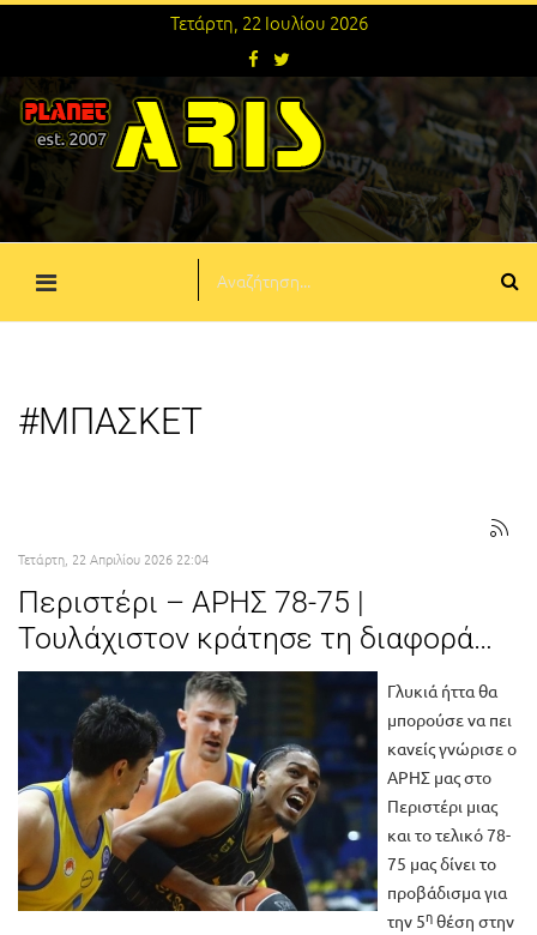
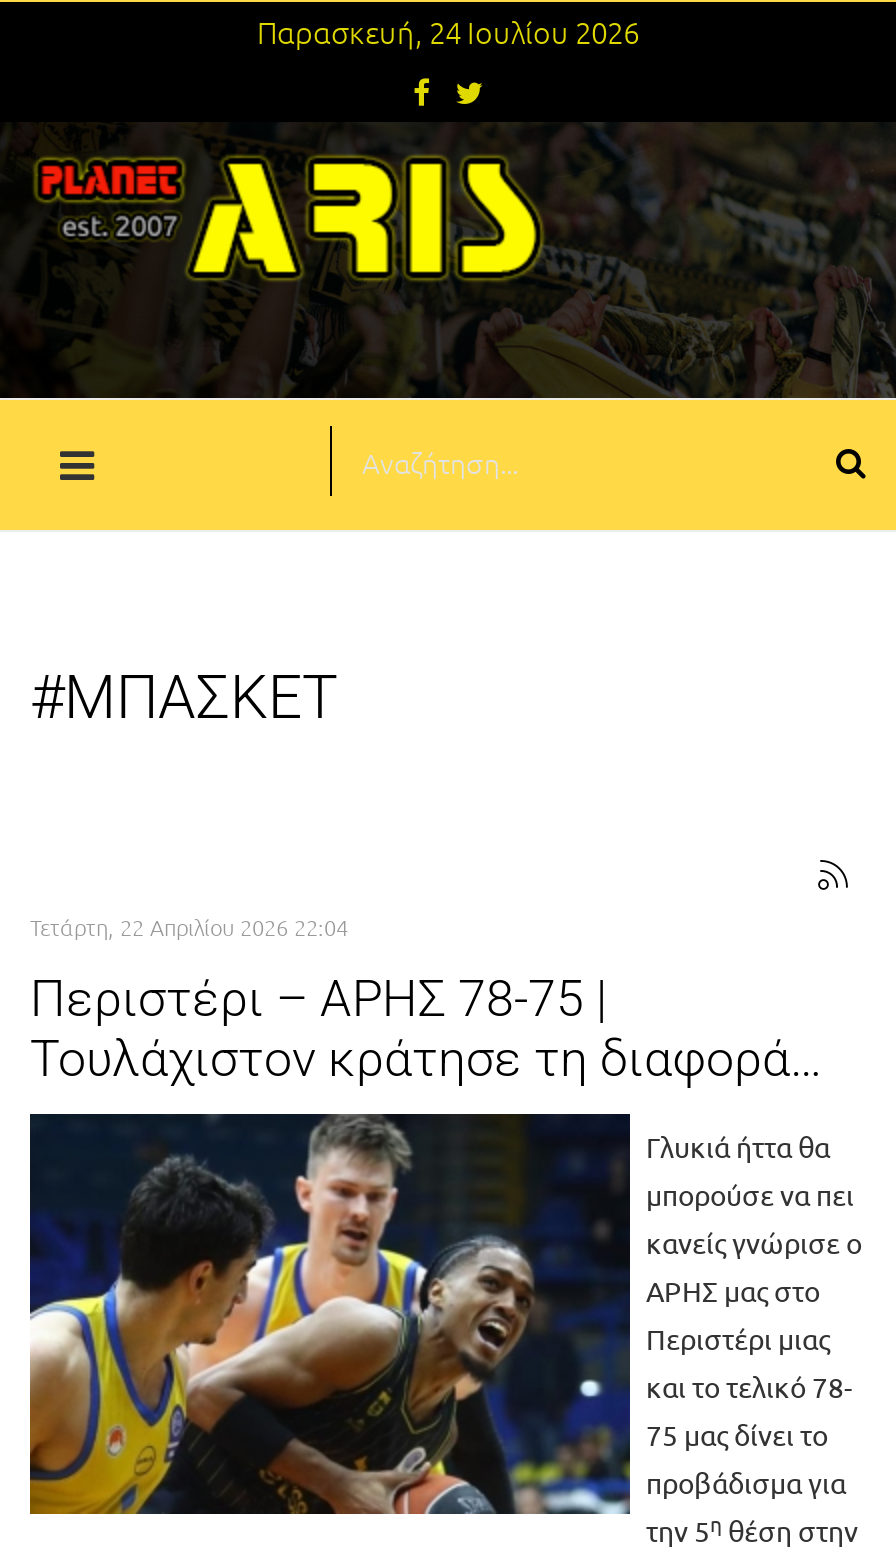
[170,10,367,35] Τετάρτη, 22 Ιουλίου 2026 -> [257,10,639,52] Παρασκευή, 24 Ιουλίου 2026

